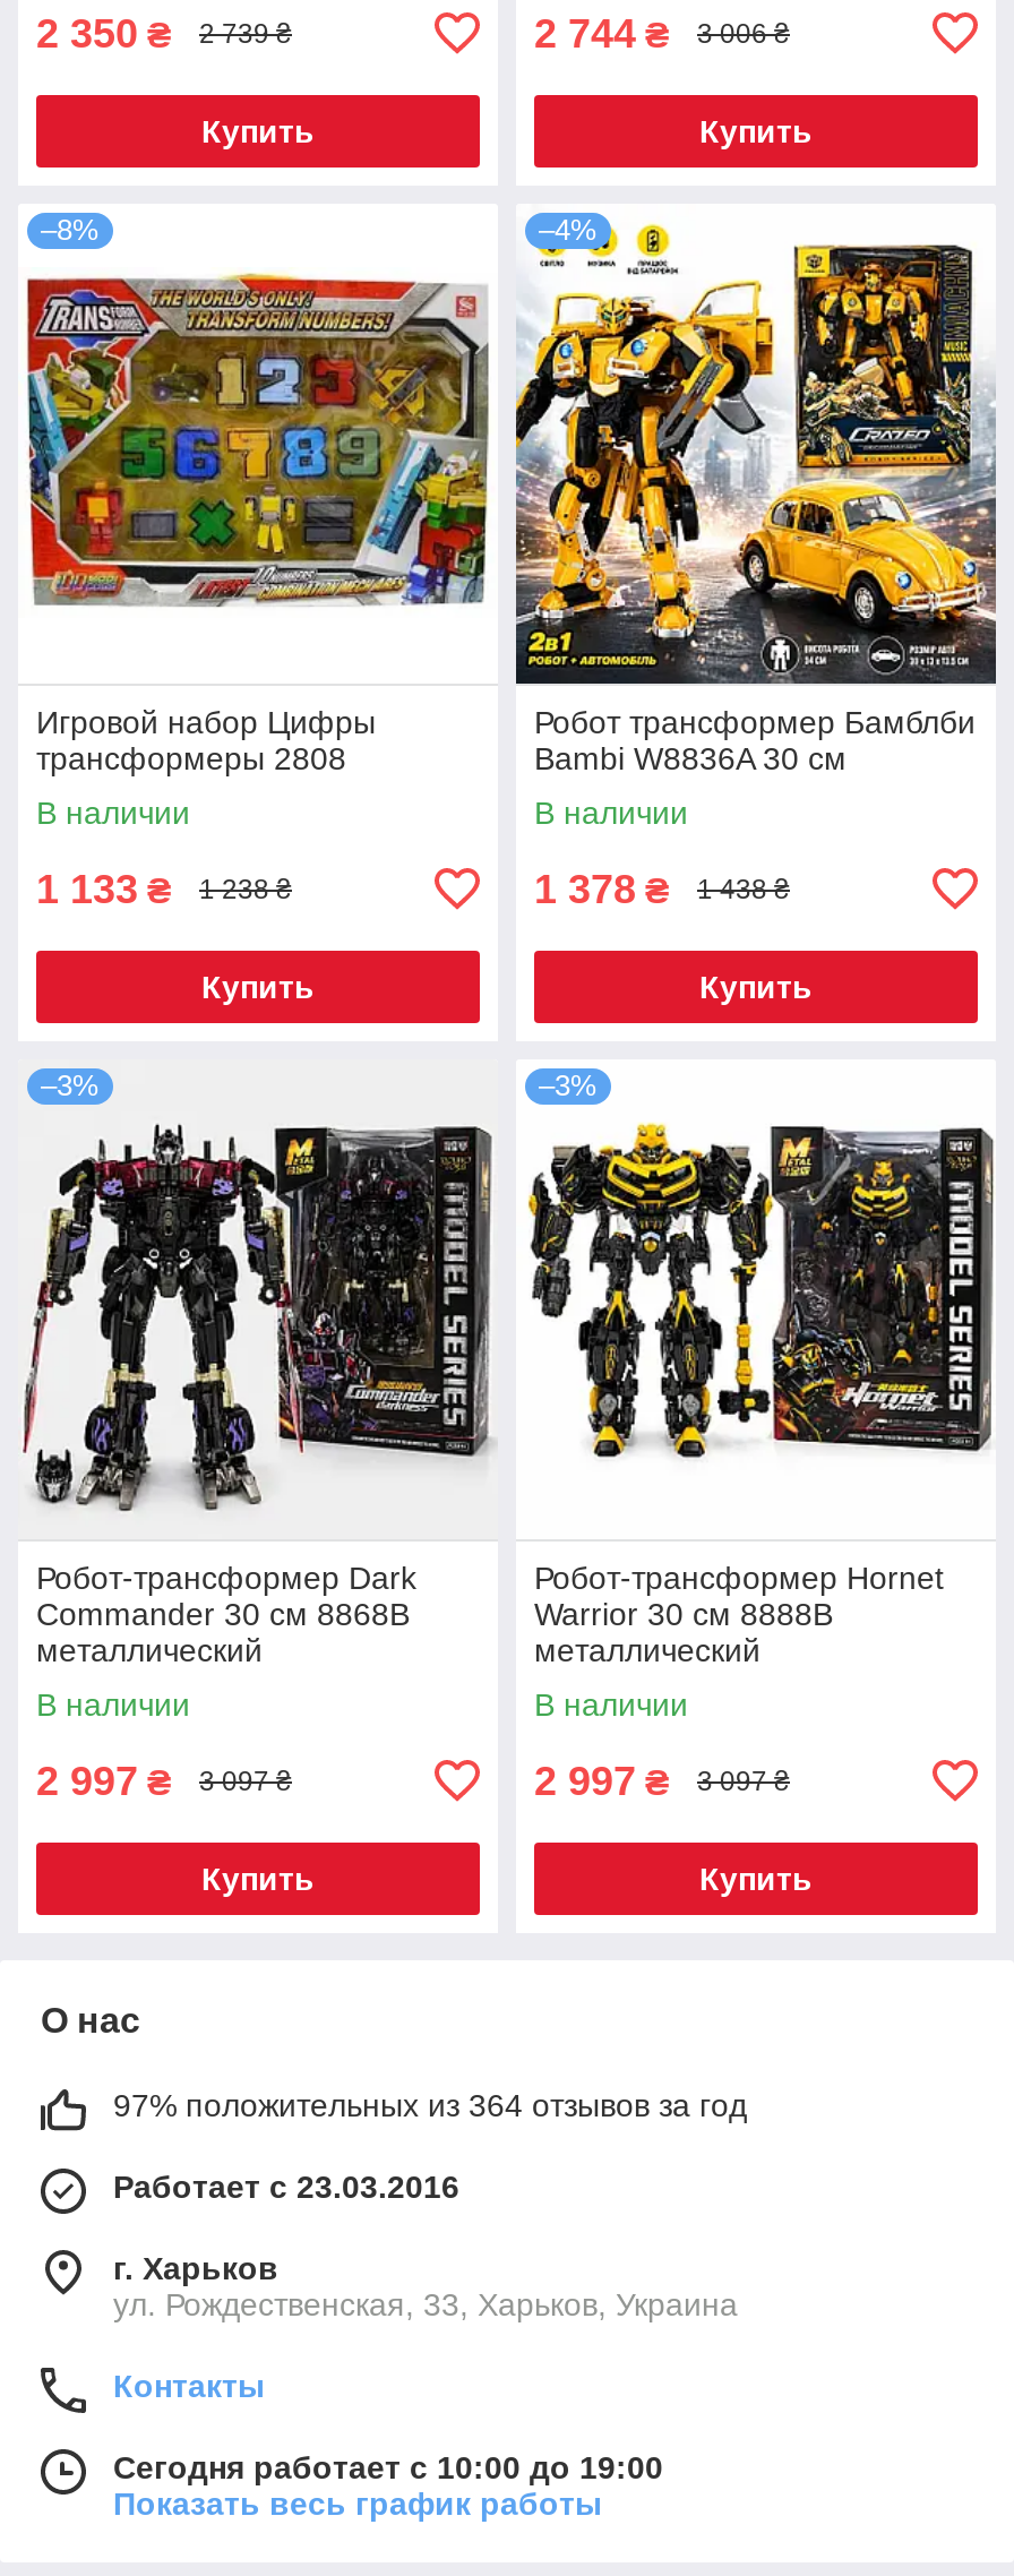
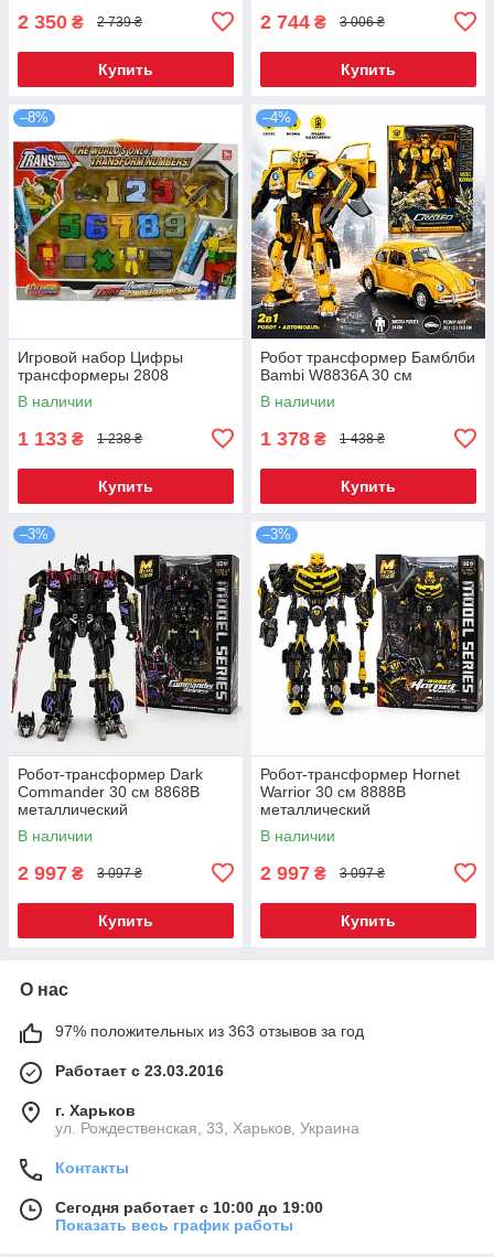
[113,2087,747,2123] 97% положительных из 364 отзывов за год -> [55,1022,364,1040] 97% положительных из 363 отзывов за год

